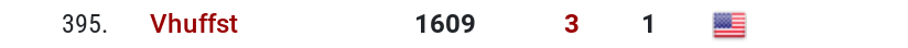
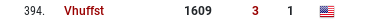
[62,9,238,40] 395. Vhuffst -> [24,4,104,18] 394. Vhuffst

